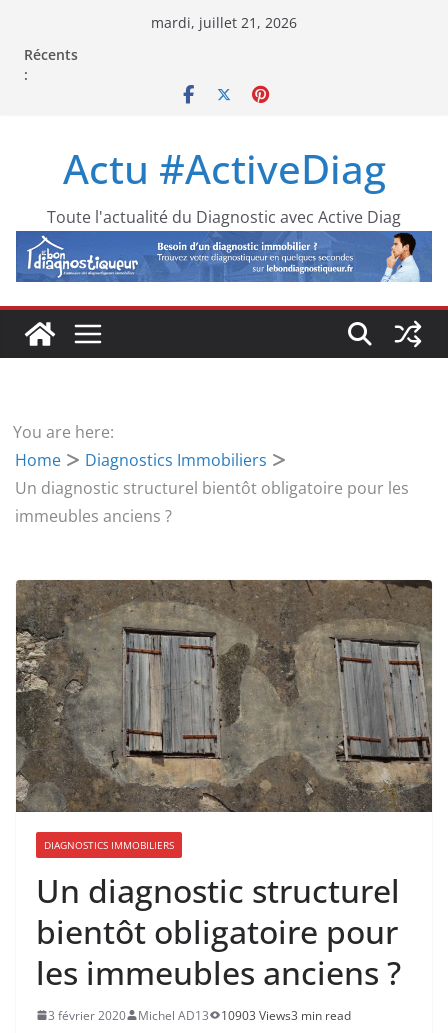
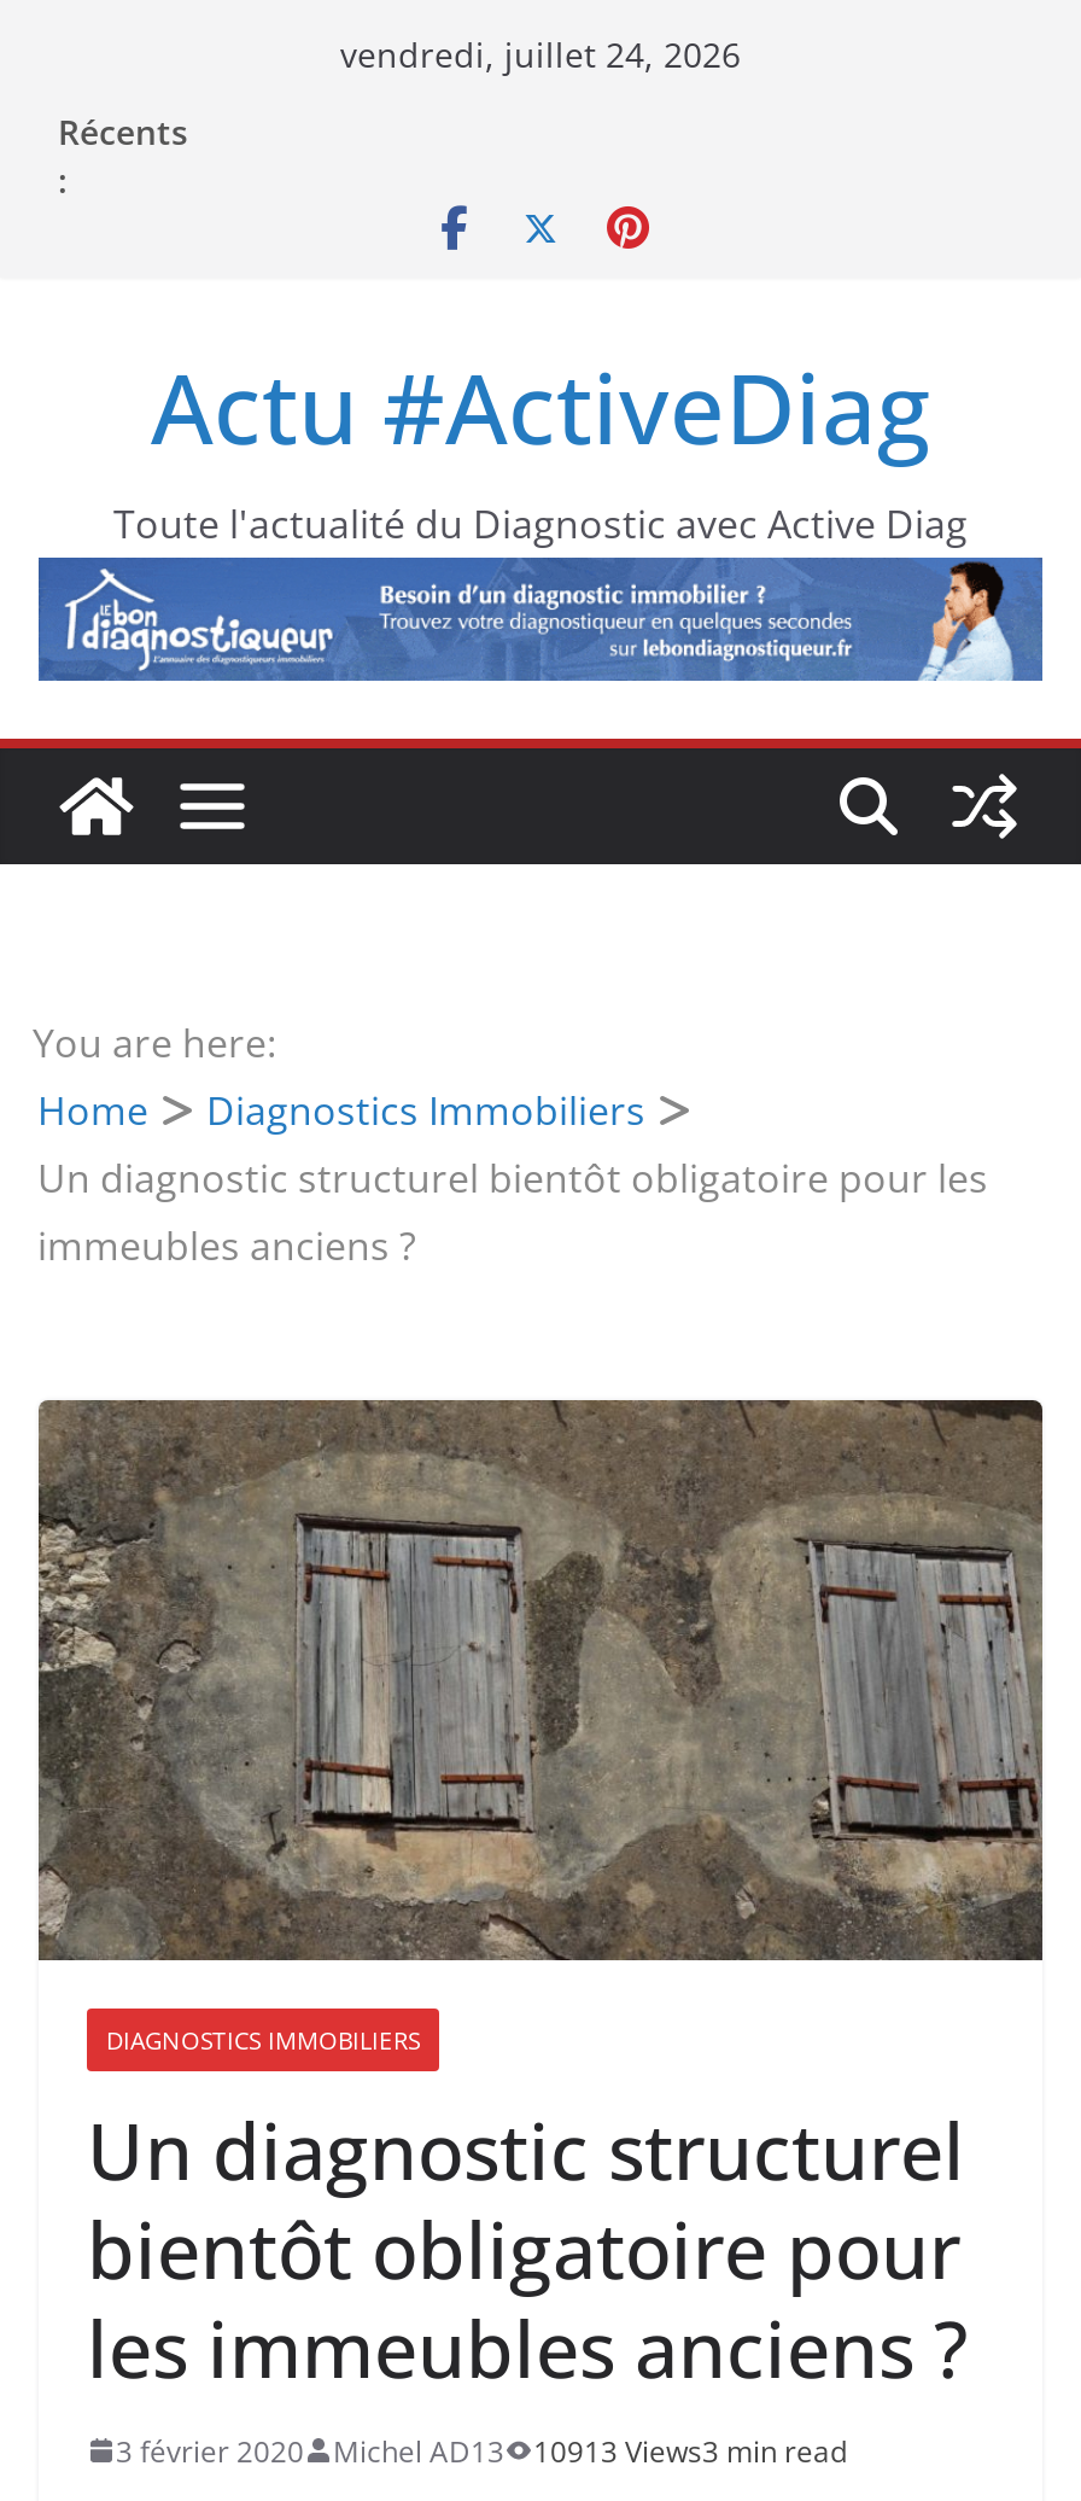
[151,13,297,32] mardi, juillet 21, 2026 -> [340,31,741,77] vendredi, juillet 24, 2026
[221,1007,351,1024] 10903 Views3 min read -> [533,2431,847,2472] 10913 Views3 min read

